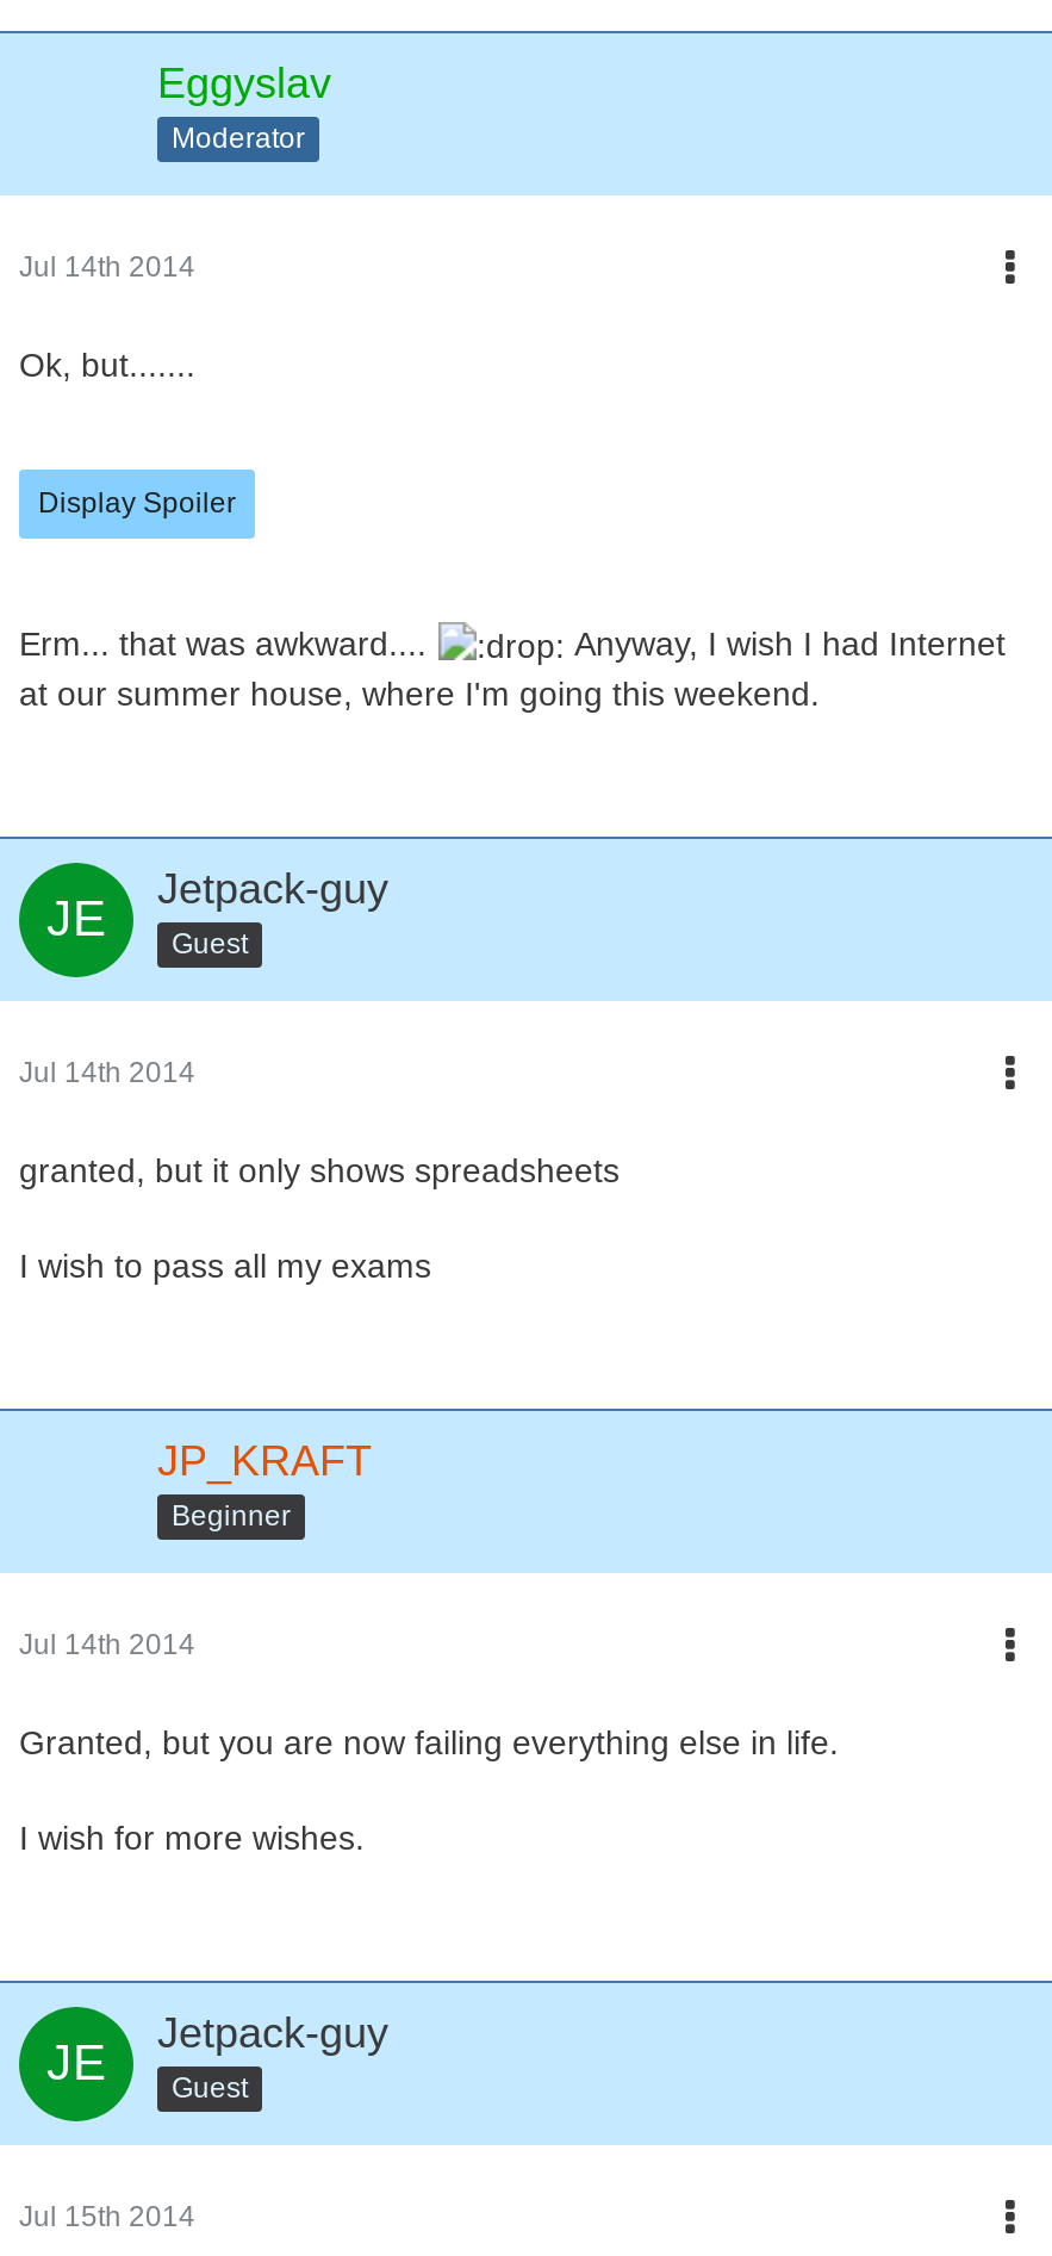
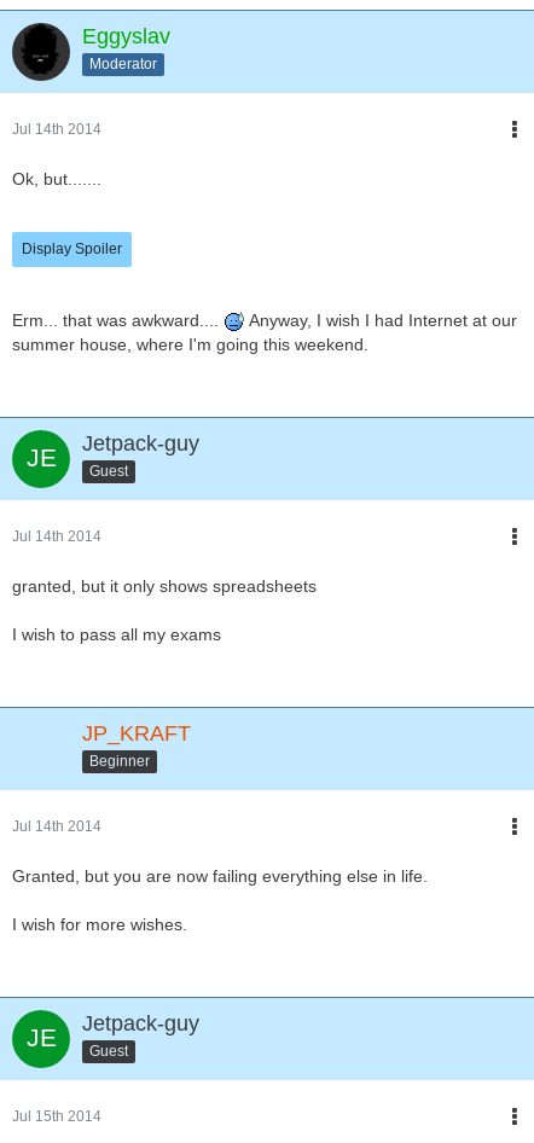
none -> [11,22,71,82] [image]

